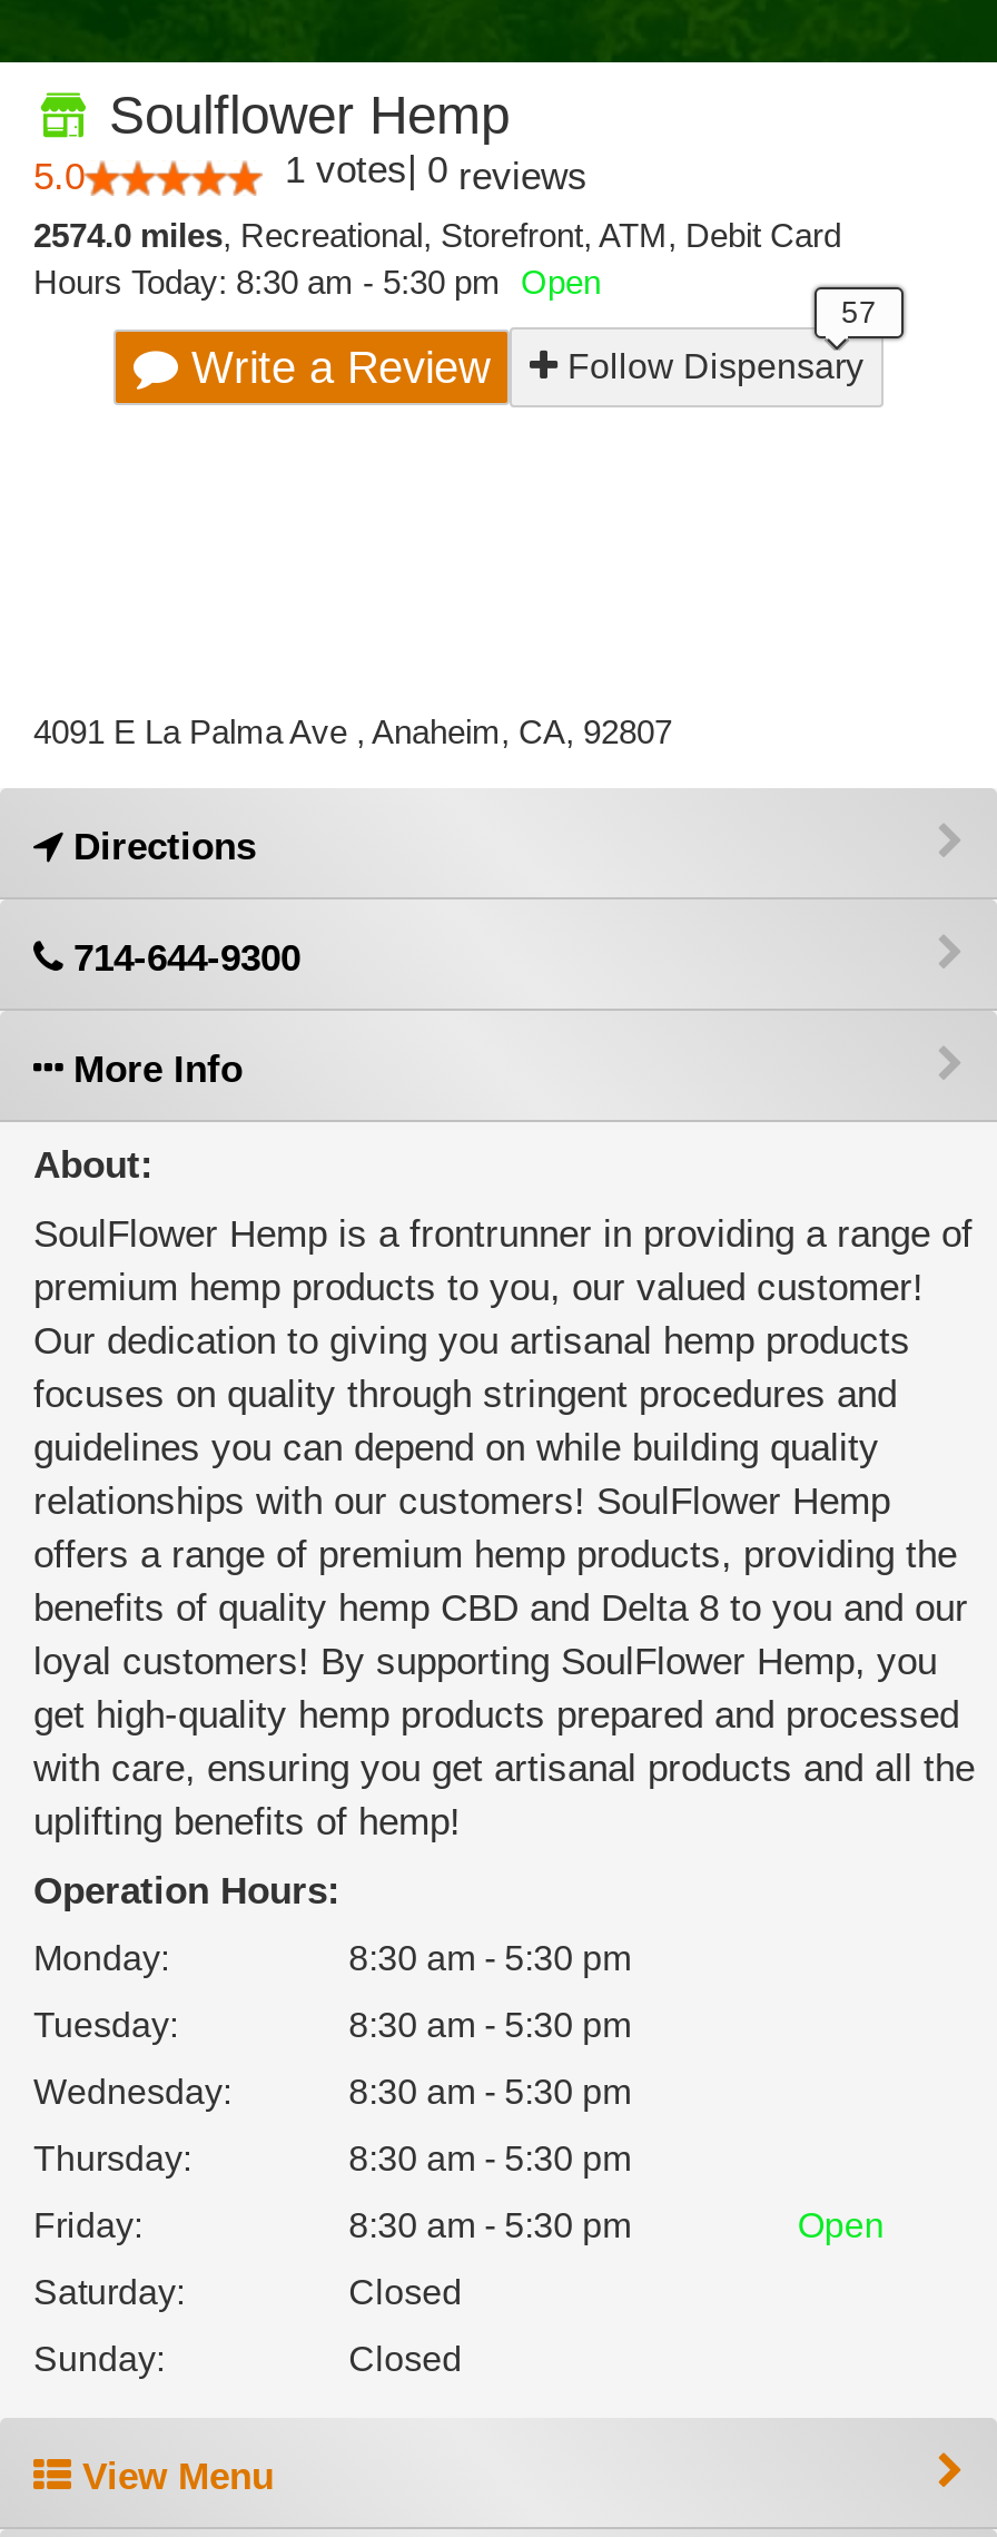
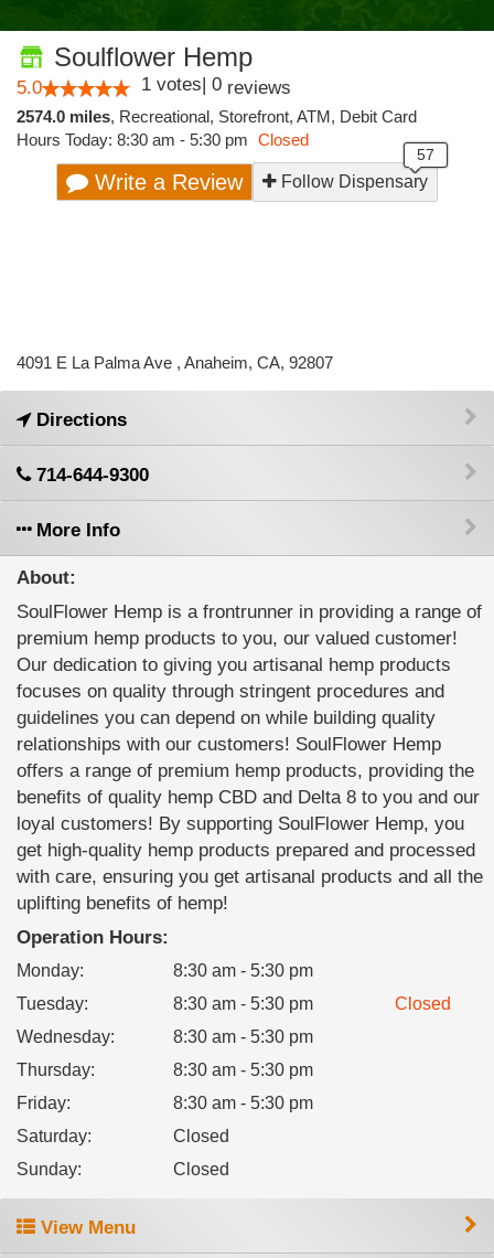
[33,263,601,301] Hours Today: 8:30 am - 5:30 pm Open -> [17,130,309,149] Hours Today: 8:30 am - 5:30 pm Closed
none -> [395,994,451,1013] Closed
[797,2206,884,2244] Open -> none

